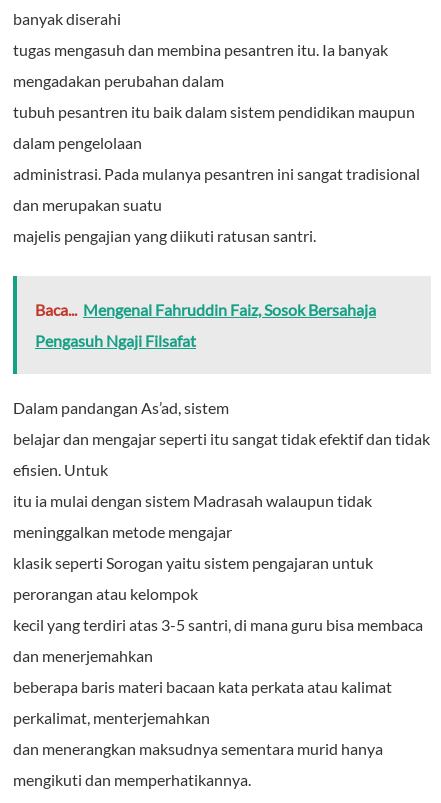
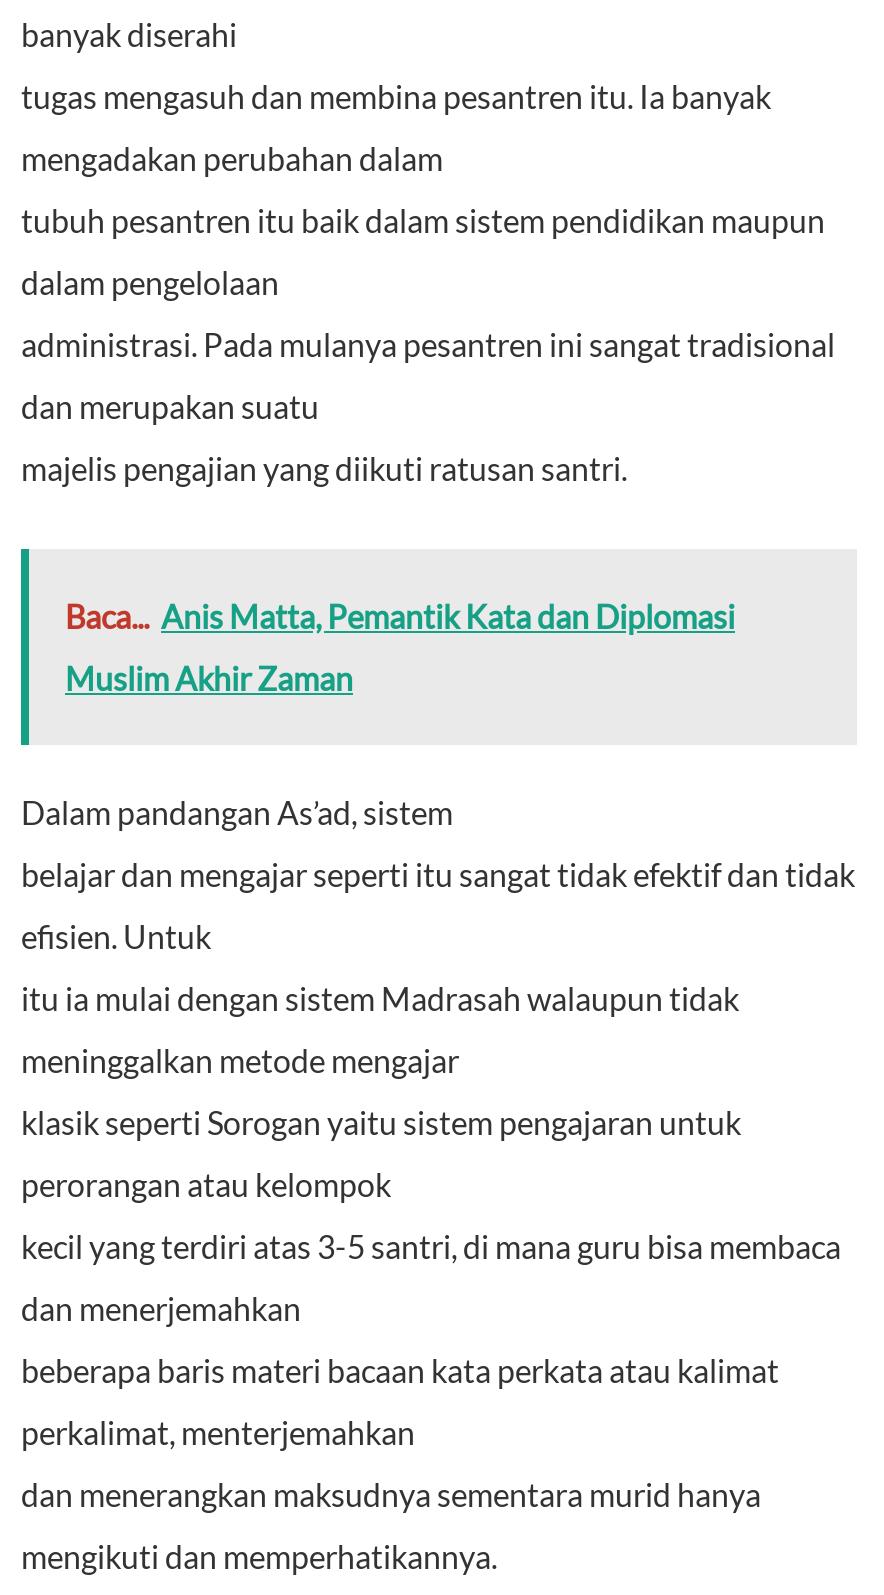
[35,300,376,319] Baca... Mengenal Fahruddin Faiz, Sosok Bersahaja -> [65,596,735,634] Baca... Anis Matta, Pemantik Kata dan Diplomasi
[35,331,196,350] Pengasuh Ngaji Filsafat -> [65,658,353,696] Muslim Akhir Zaman

